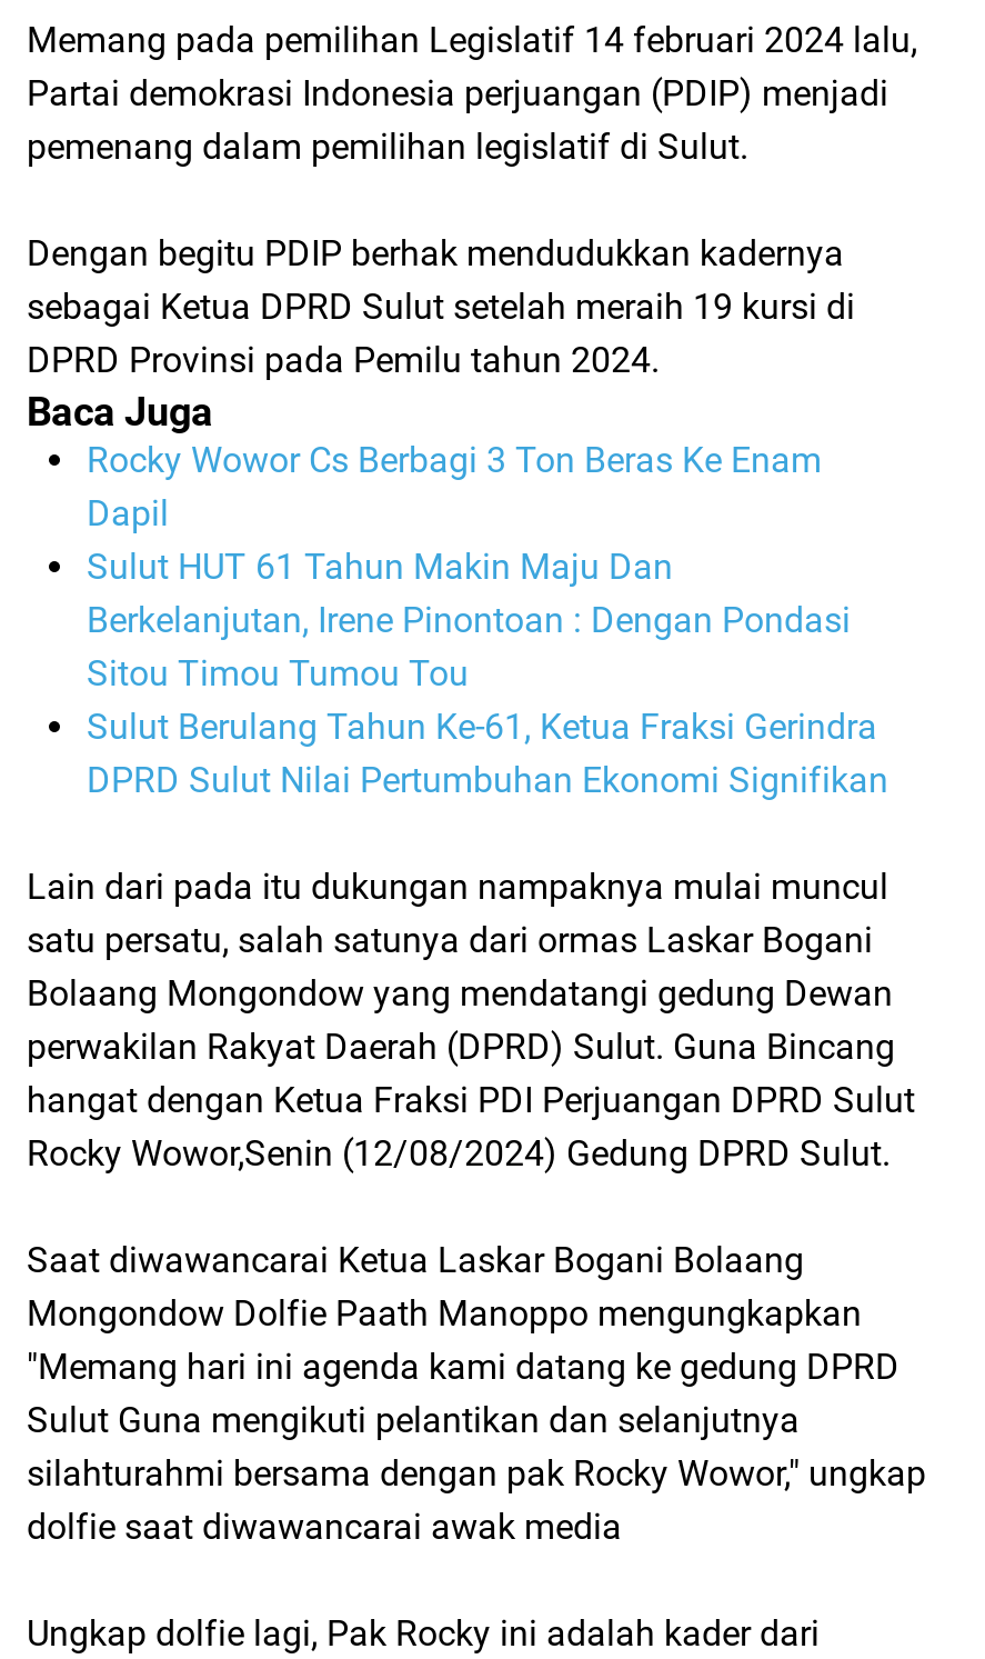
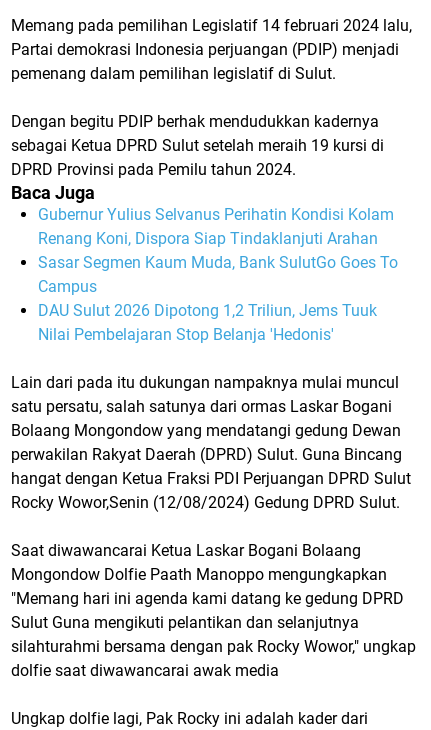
[87,438,888,800] Rocky Wowor Cs Berbagi 3 Ton Beras Ke Enam | Dapil | Sulut HUT 61 Tahun Makin Maju Dan | Berkelanjutan, Irene Pinontoan : Dengan Pondasi | Sitou Timou Tumou Tou | Sulut Berulang Tahun Ke-61, Ketua Fraksi Gerindra | DPRD Sulut Nilai Pertumbuhan Ekonomi Signifikan -> [38,204,398,343] Gubernur Yulius Selvanus Perihatin Kondisi Kolam | Renang Koni, Dispora Siap Tindaklanjuti Arahan | Sasar Segmen Kaum Muda, Bank SulutGo Goes To | Campus | DAU Sulut 2026 Dipotong 1,2 Triliun, Jems Tuuk | Nilai Pembelajaran Stop Belanja 'Hedonis'

